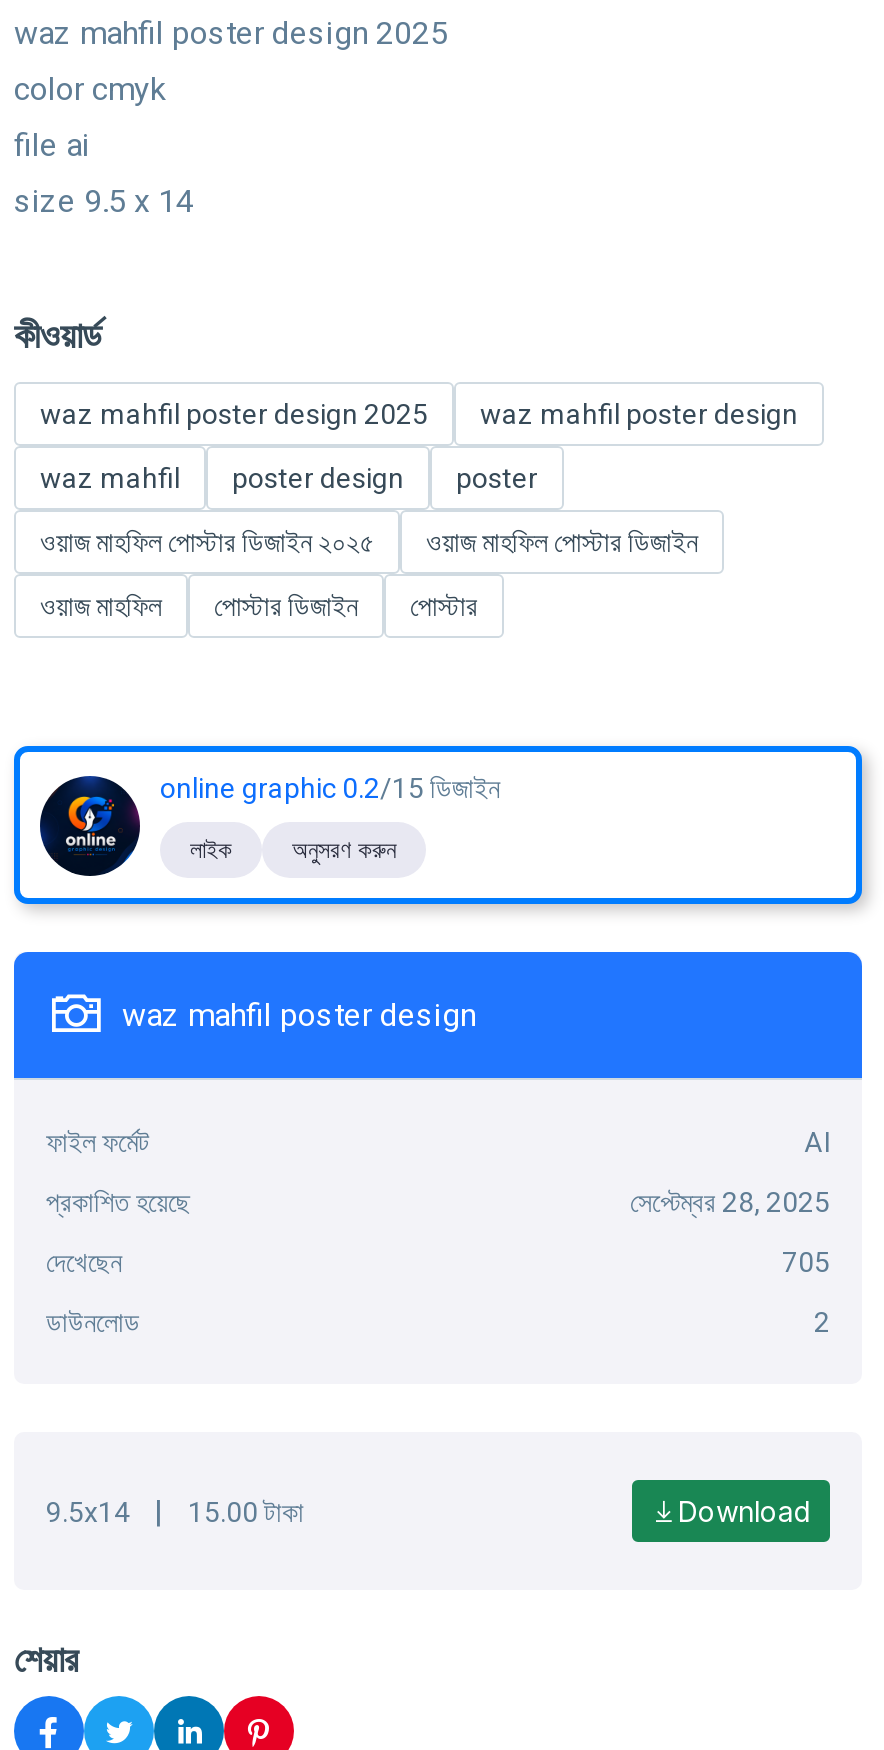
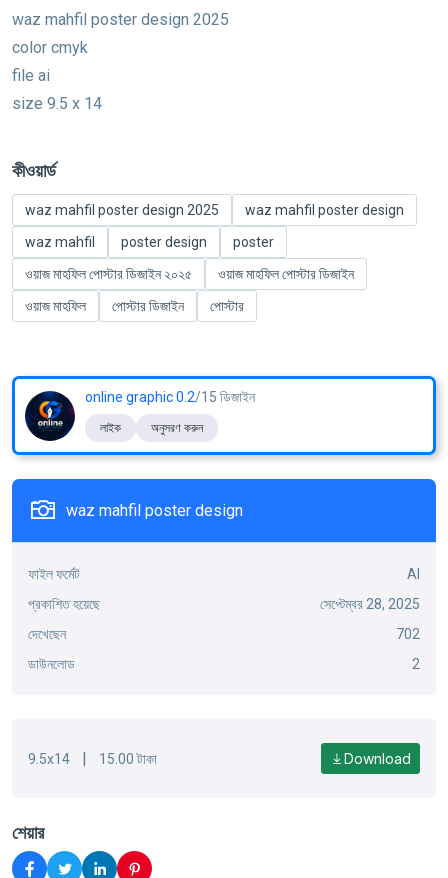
[782,1247,830,1279] 705 -> [396,626,420,642] 702

